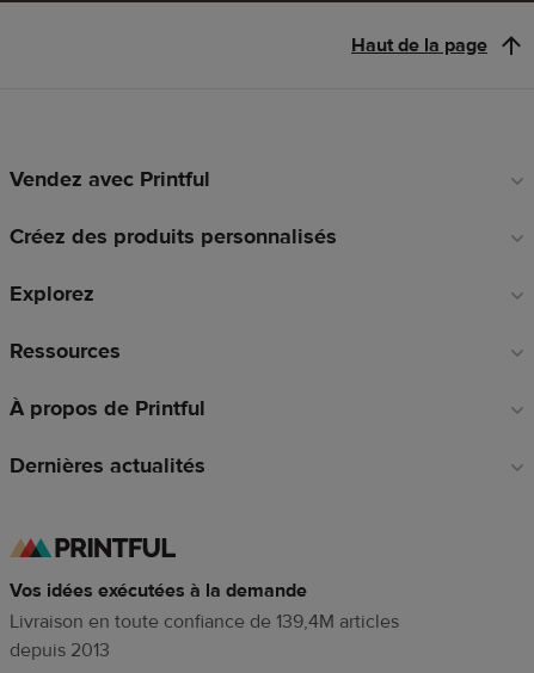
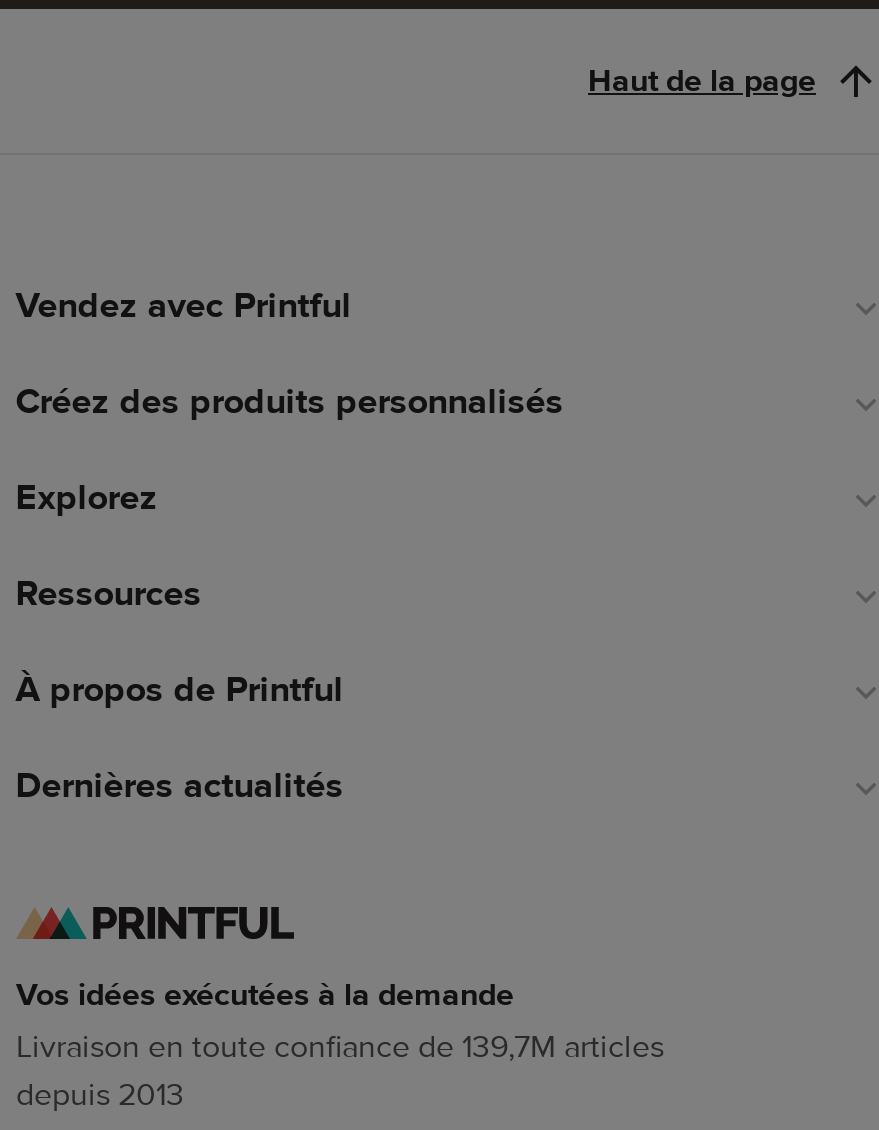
[10,610,399,634] Livraison en toute confiance de 139,4M articles -> [16,1027,664,1067] Livraison en toute confiance de 139,7M articles

